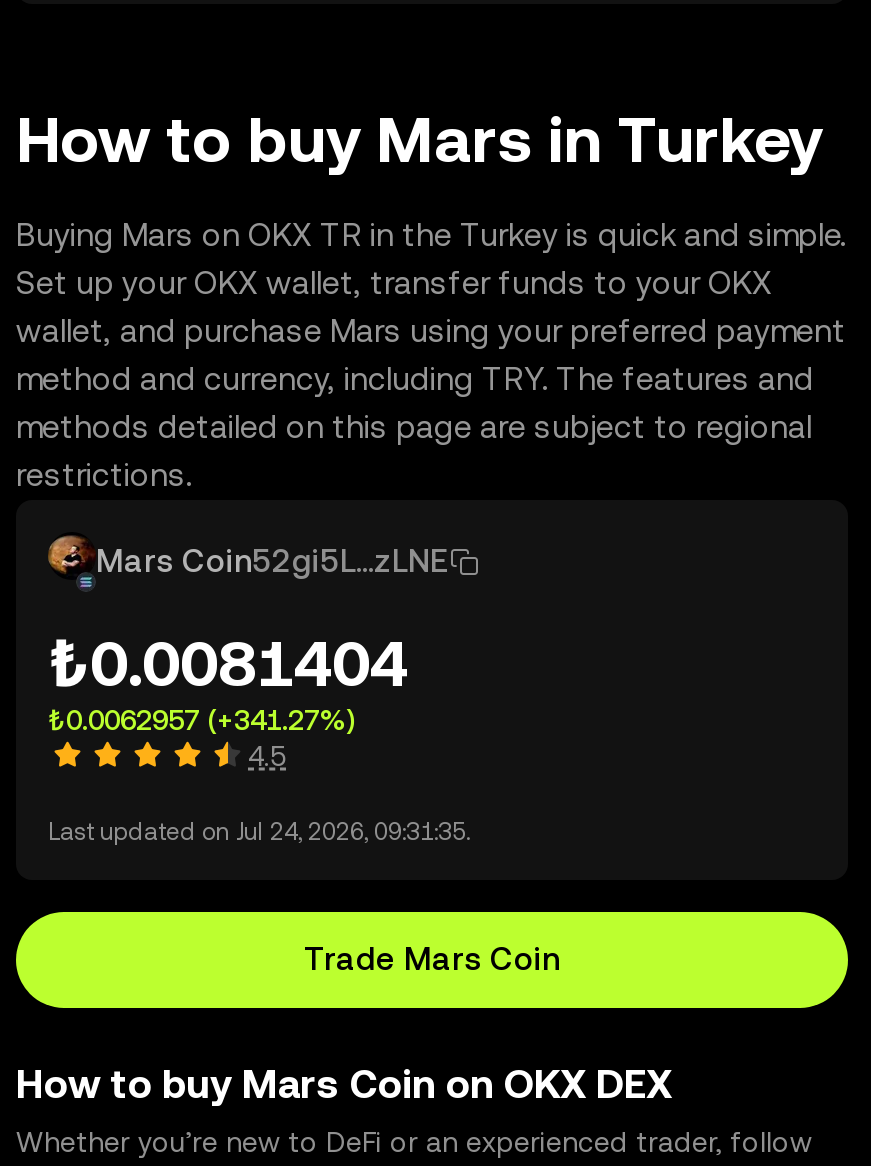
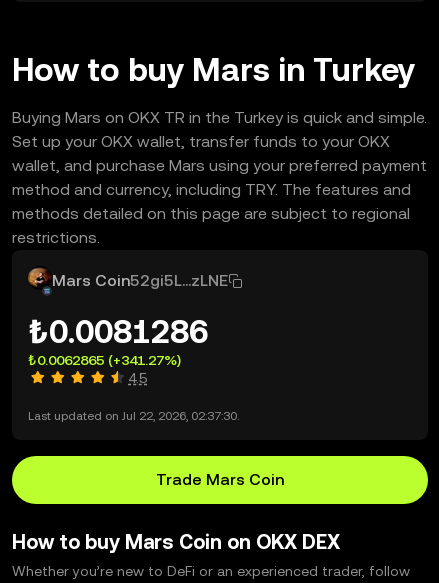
[48,626,408,700] ₺0.0081404 -> [28,313,208,350] ₺0.0081286
[48,704,354,736] ₺0.0062957 (+341.27%) -> [28,352,181,368] ₺0.0062865 (+341.27%)
[48,818,470,846] Last updated on Jul 24, 2026, 09:31:35. -> [28,409,239,423] Last updated on Jul 22, 2026, 02:37:30.

